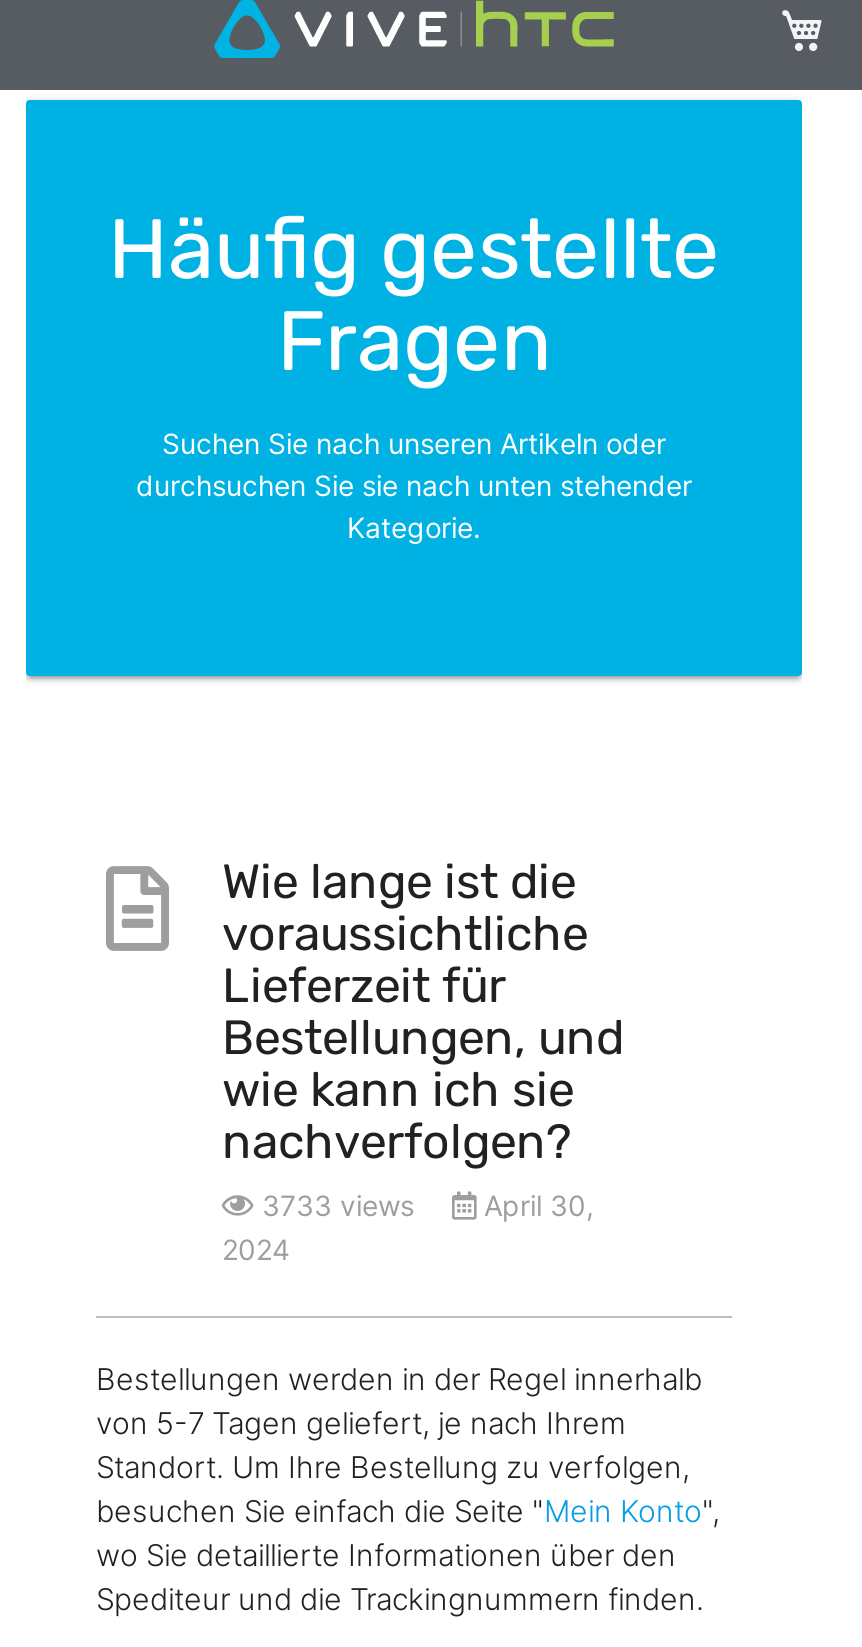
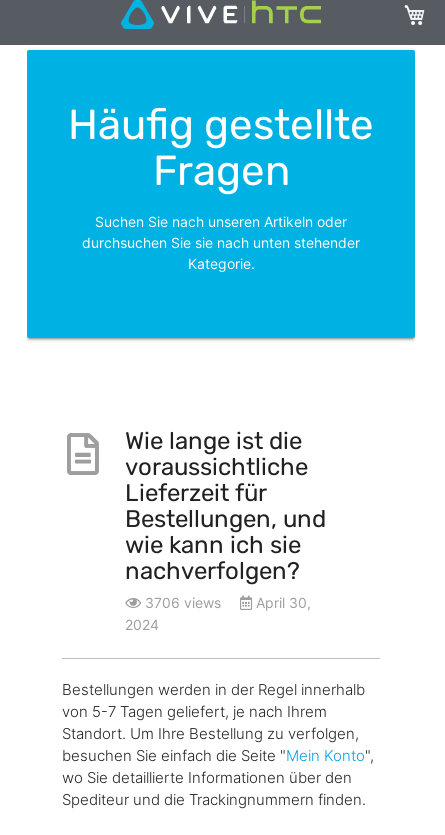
[254,1188,594,1222] 3733 views April 30, -> [141,594,311,611] 3706 views April 30,

